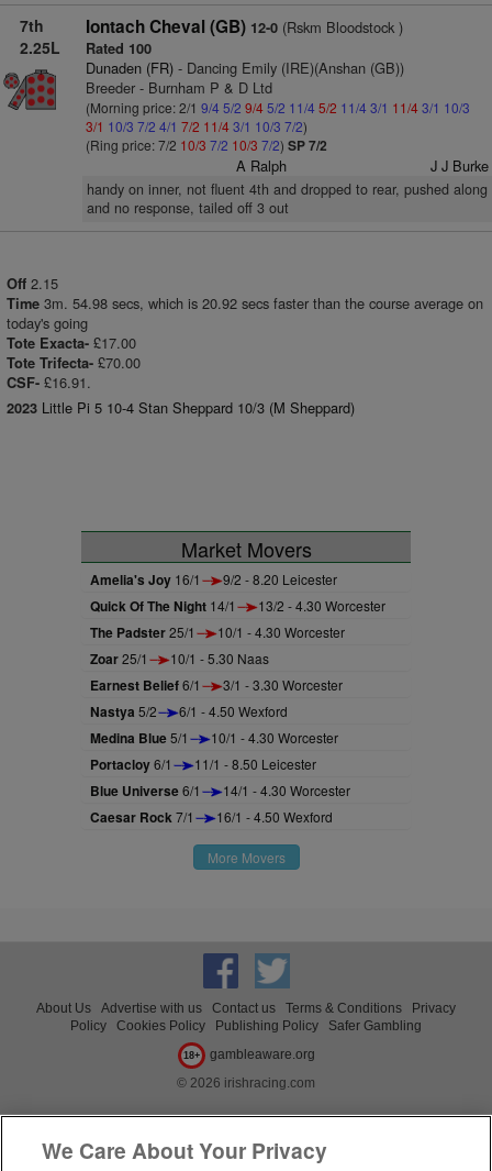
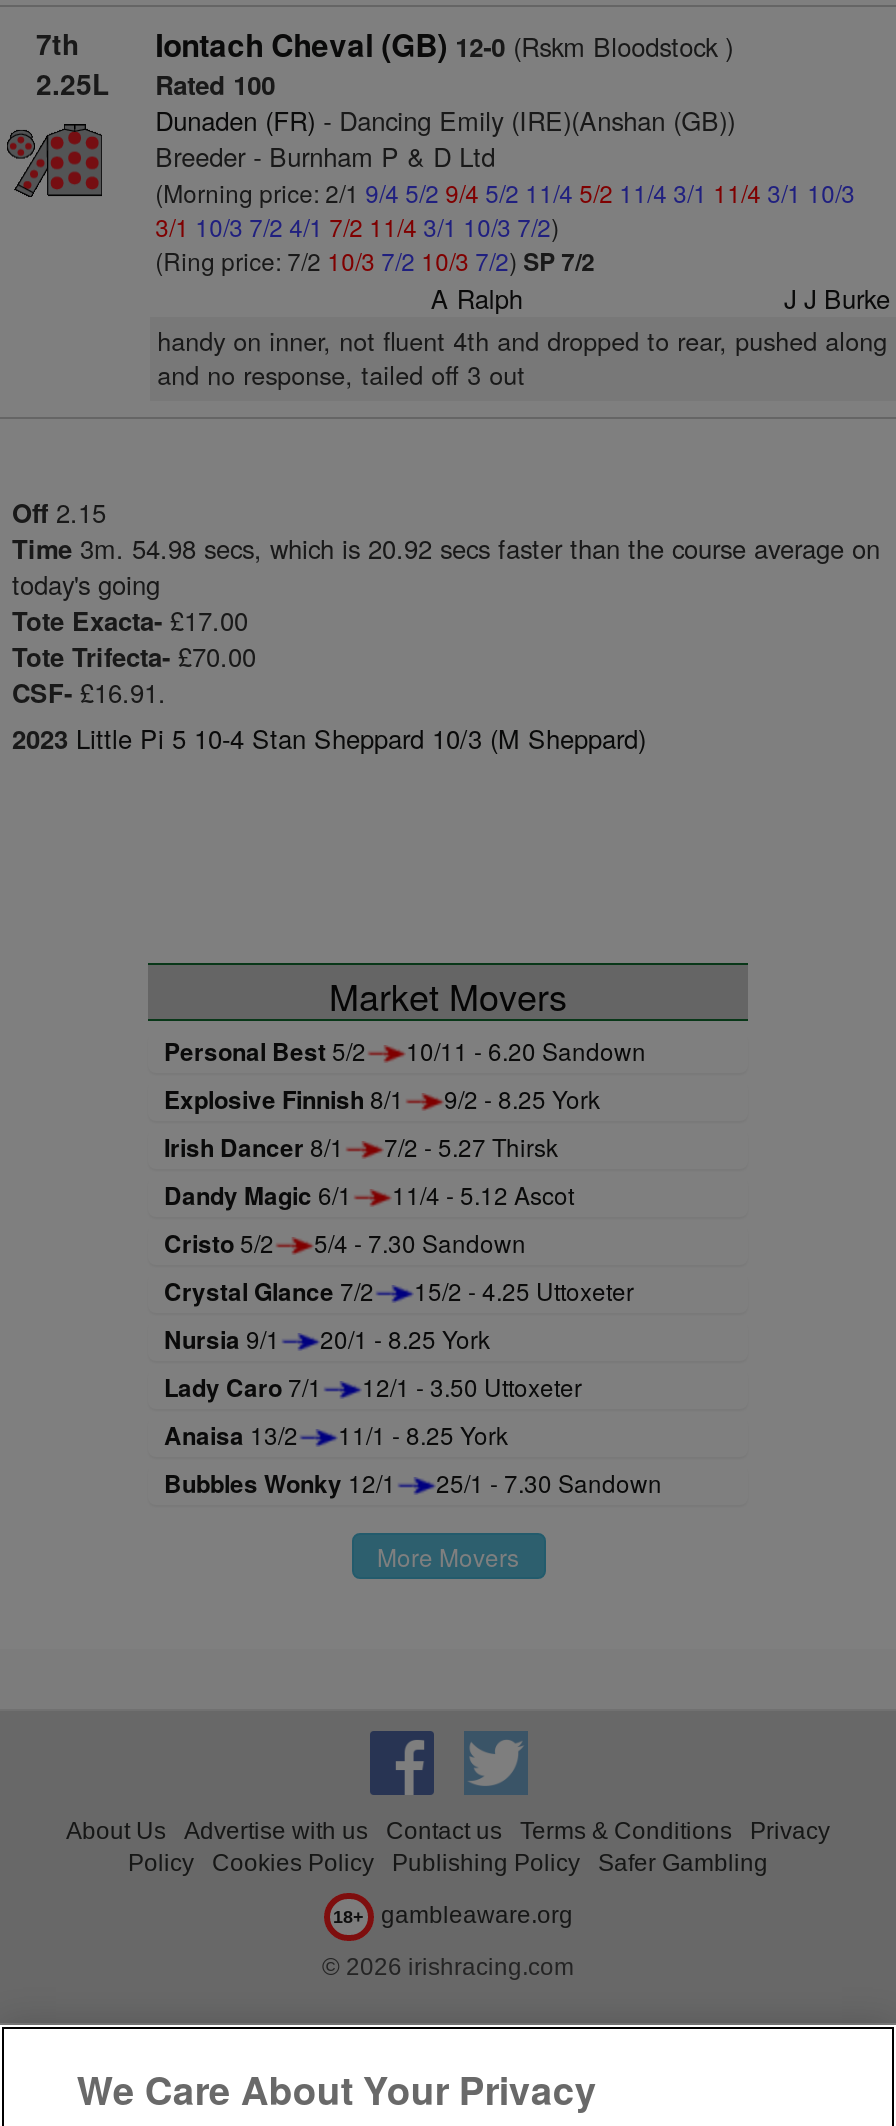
[90,570,385,827] Amelia's Joy 16/1 | 9/2 - 8.20 Leicester | Quick Of The Night 14/1 | 13/2 - 4.30 Worcester | The Padster 25/1 | 10/1 - 4.30 Worcester | Zoar 25/1 | 10/1 - 5.30 Naas | Earnest Belief 6/1 | 3/1 - 3.30 Worcester | Nastya 5/2 | 6/1 - 4.50 Wexford | Medina Blue 5/1 | 10/1 - 4.30 Worcester | Portacloy 6/1 | 11/1 - 8.50 Leicester | Blue Universe 6/1 | 14/1 - 4.30 Worcester | Caesar Rock 7/1 | 16/1 - 4.50 Wexford -> [164,1033,662,1501] Personal Best 5/2 | 10/11 - 6.20 Sandown | Explosive Finnish 8/1 | 9/2 - 8.25 York | Irish Dancer 8/1 | 7/2 - 5.27 Thirsk | Dandy Magic 6/1 | 11/4 - 5.12 Ascot | Cristo 5/2 | 5/4 - 7.30 Sandown | Crystal Glance 7/2 | 15/2 - 4.25 Uttoxeter | Nursia 9/1 | 20/1 - 8.25 York | Lady Caro 7/1 | 12/1 - 3.50 Uttoxeter | Anaisa 13/2 | 11/1 - 8.25 York | Bubbles Wonky 12/1 | 25/1 - 7.30 Sandown

